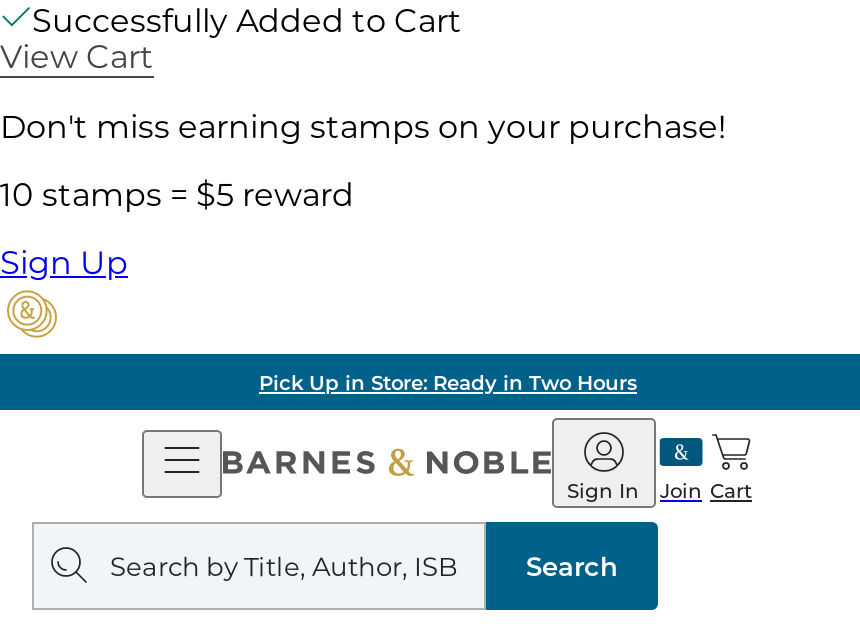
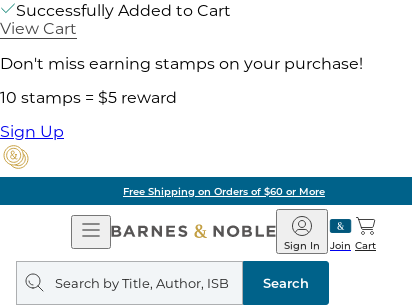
[259,369,637,395] Pick Up in Store: Ready in Two Hours -> [123,184,325,197] Free Shipping on Orders of $60 or More

